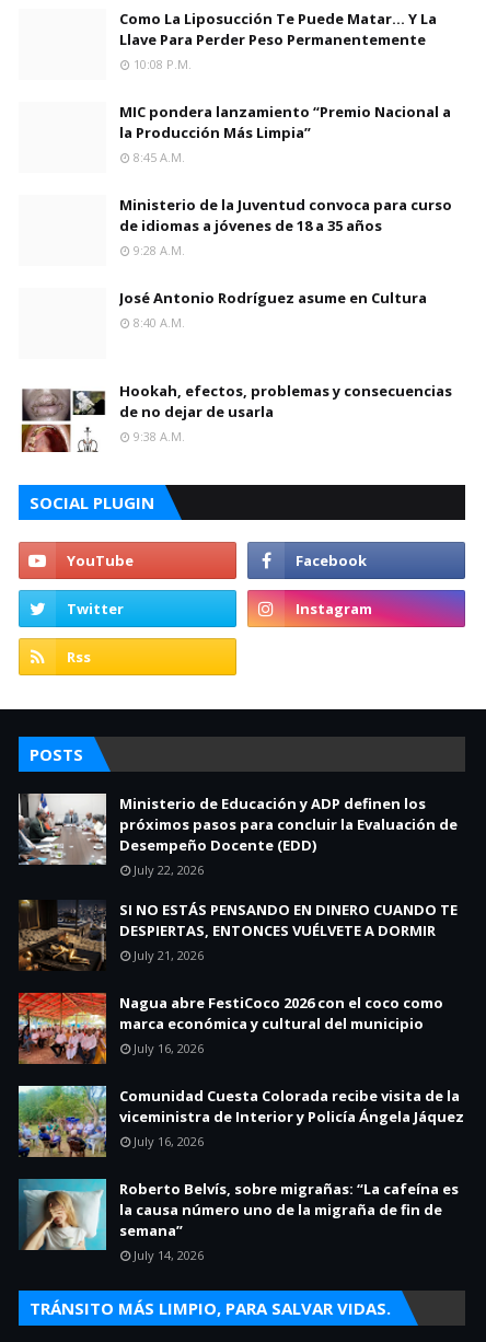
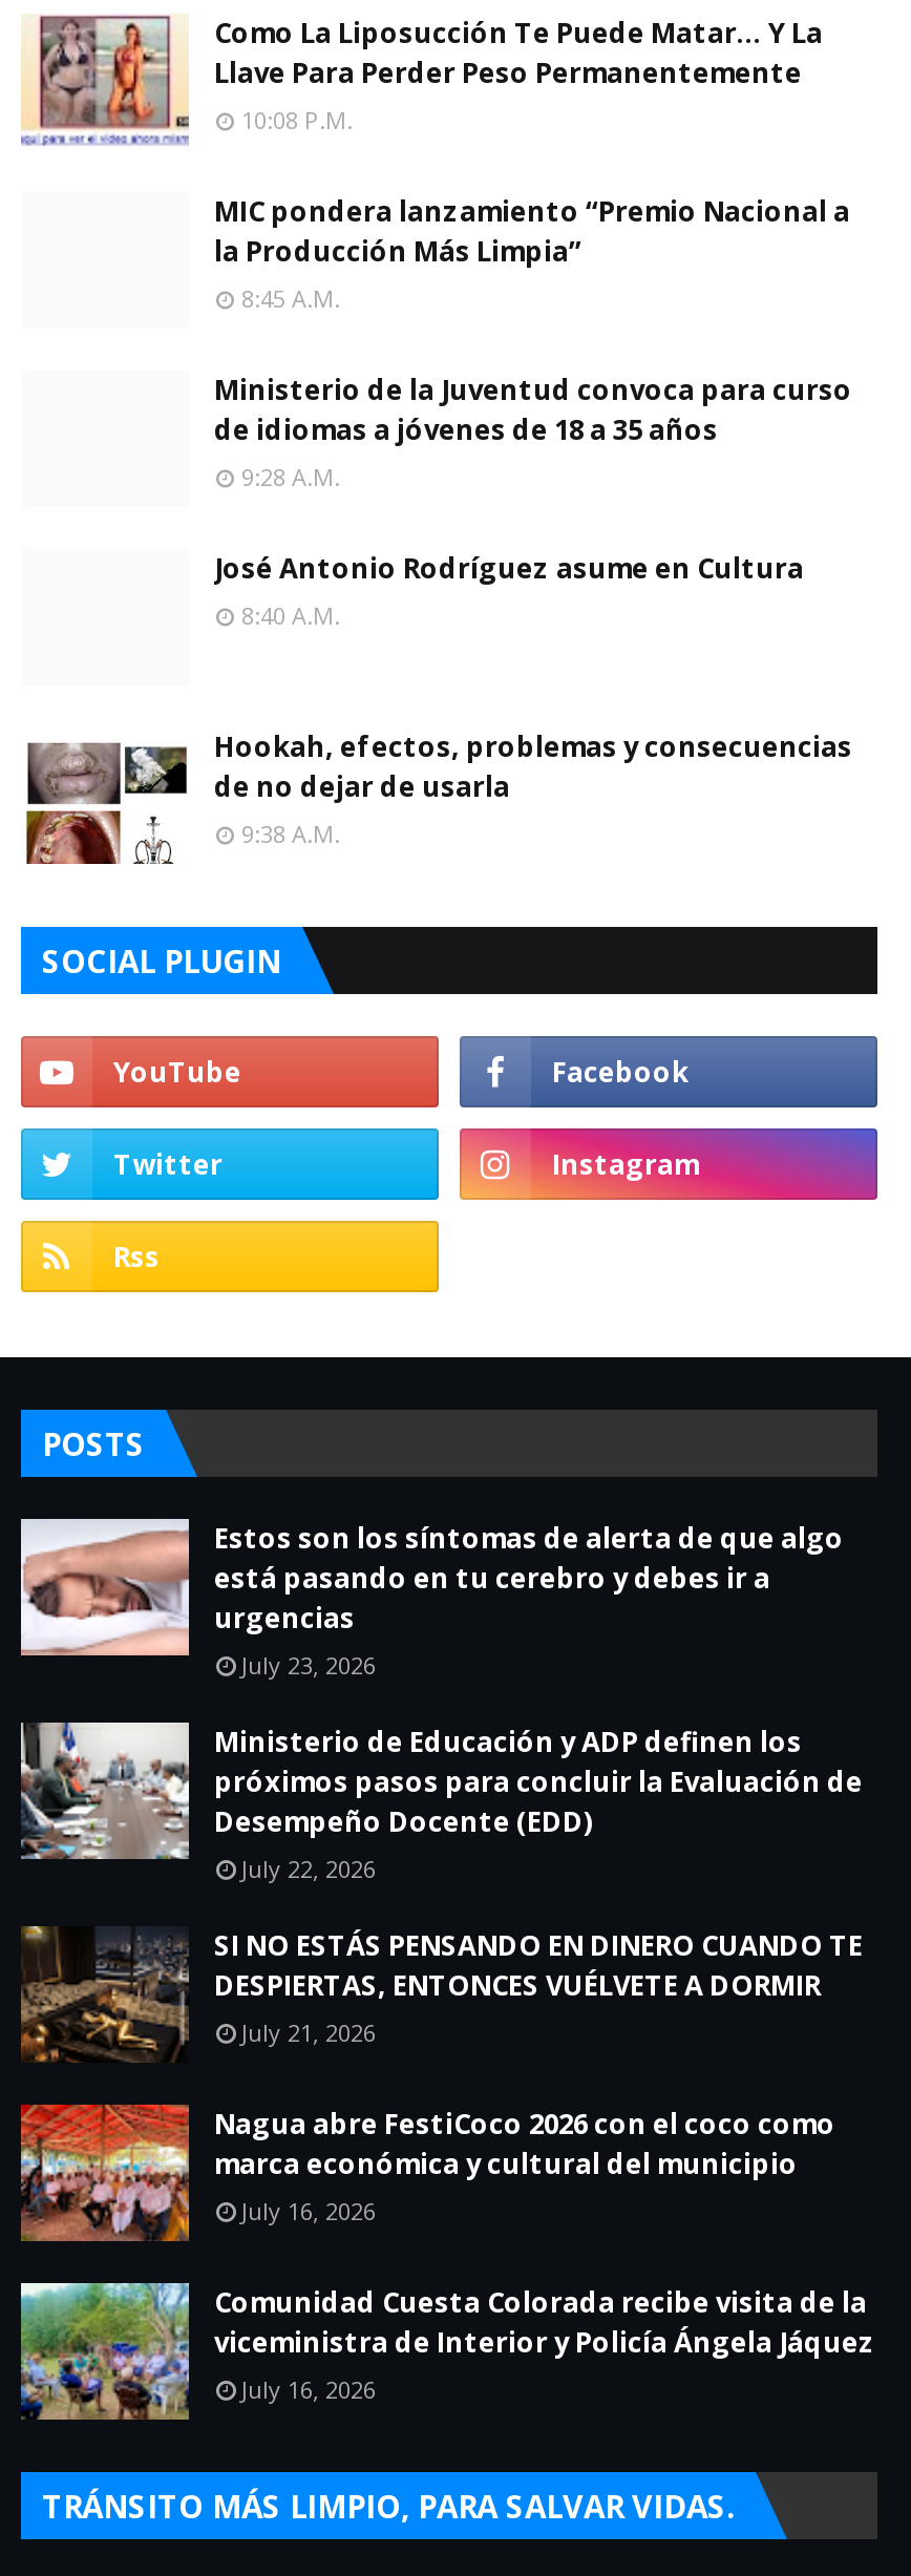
none -> [21,14,191,146] [image]
none -> [19,1517,844,1681] [image] | Estos son los síntomas de alerta de que algo | está pasando en tu cerebro y debes ir a | urgencias | July 23, 2026
moved [16,791,464,1150] -> [17,1718,875,2406]: [image] | Ministerio de Educación y ADP definen los | próximos pasos para concluir la Evaluación de | ... | viceministra de Interior y Policía Ángela Jáquez | July 16, 2026
[19,1178,459,1264] [image] | Roberto Belvís, sobre migrañas: “La cafeína es | la causa número uno de la migraña de fin de | semana” | July 14, 2026 -> none

